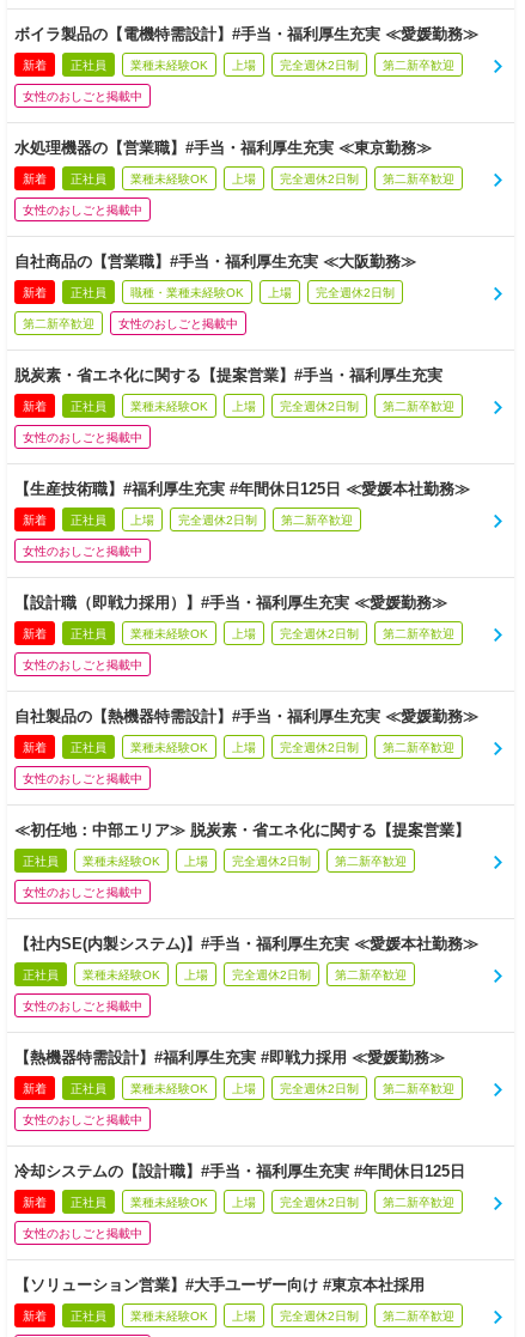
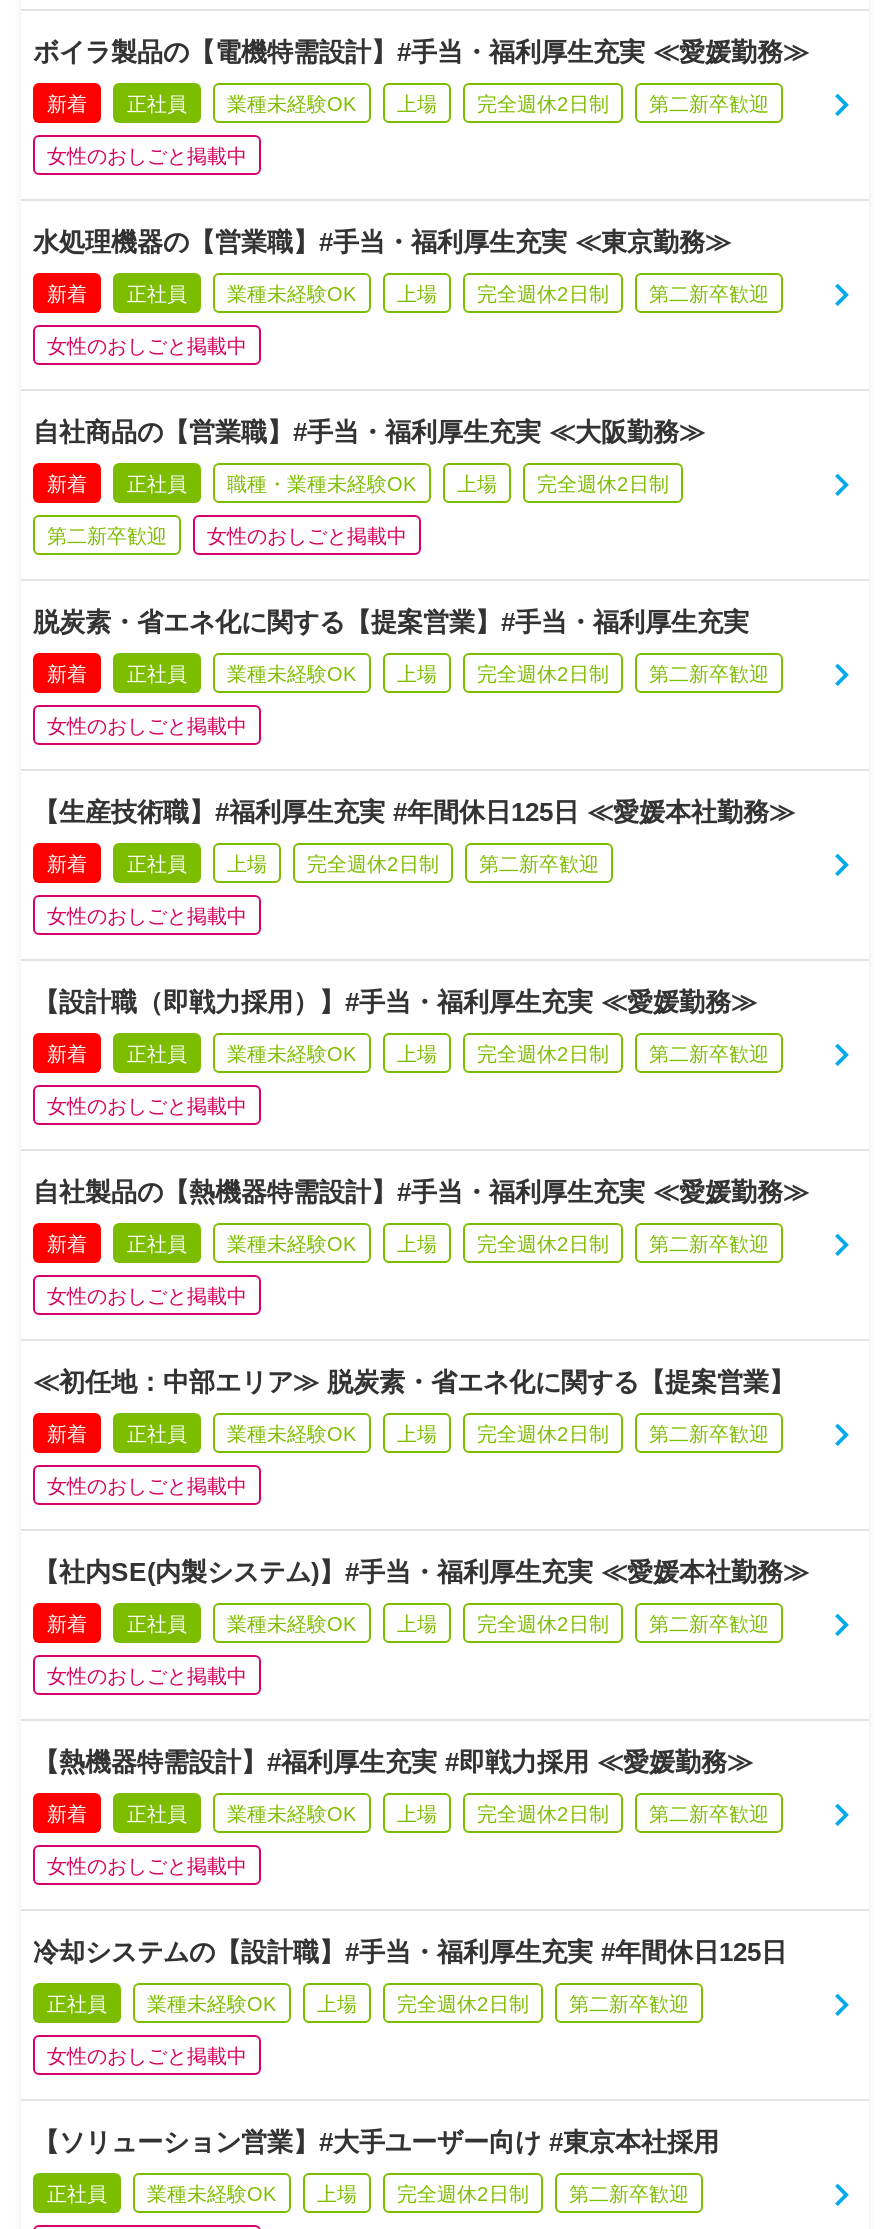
none -> [47,1423,87,1445] 新着
none -> [47,1613,87,1635] 新着
[23,1196,47,1209] 新着 -> none
[23,1309,47,1323] 新着 -> none

